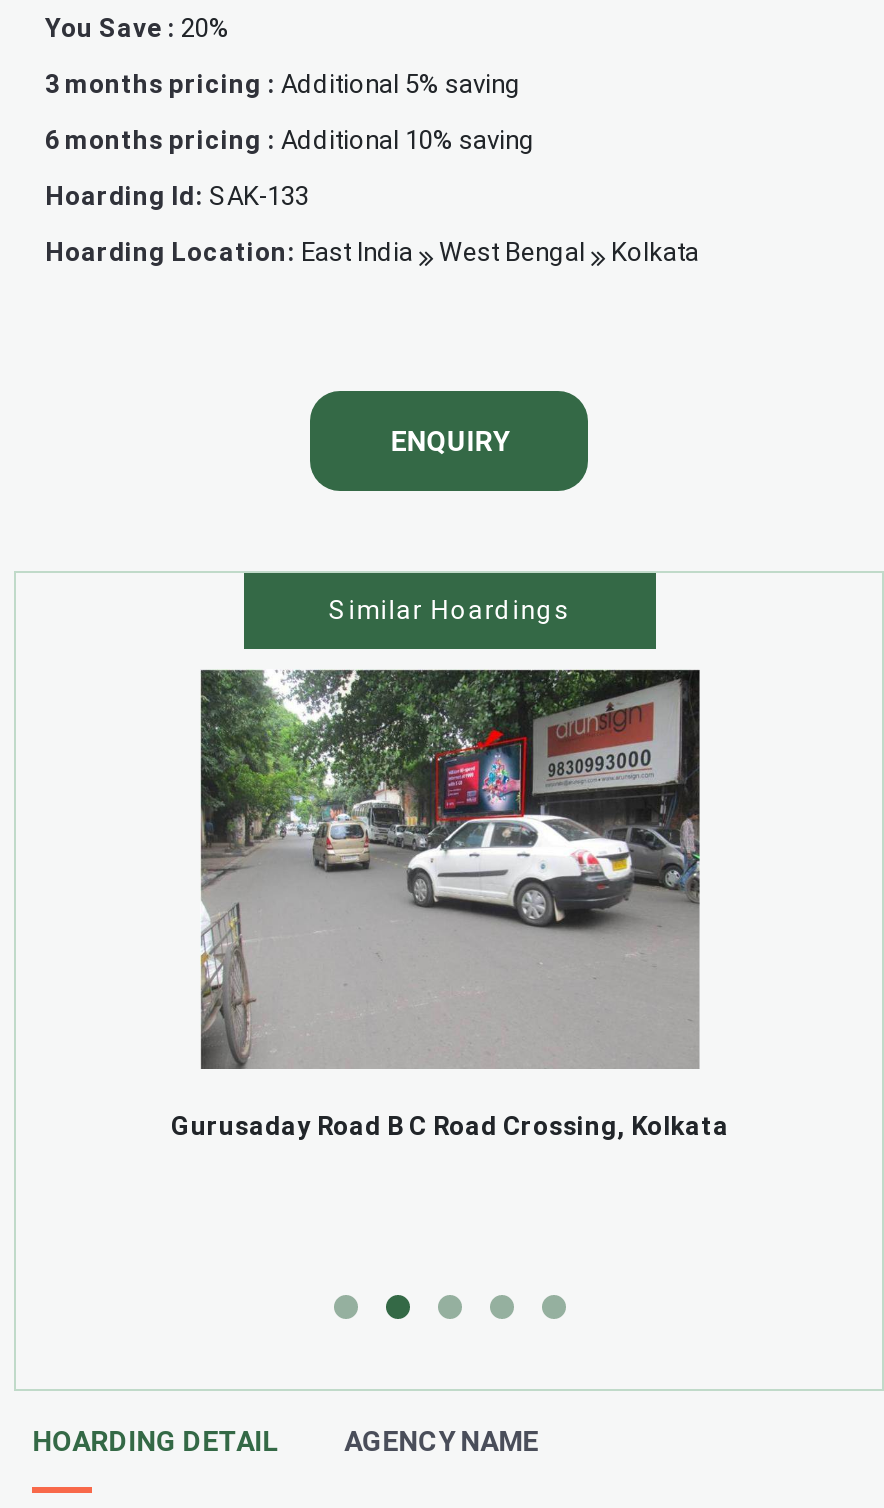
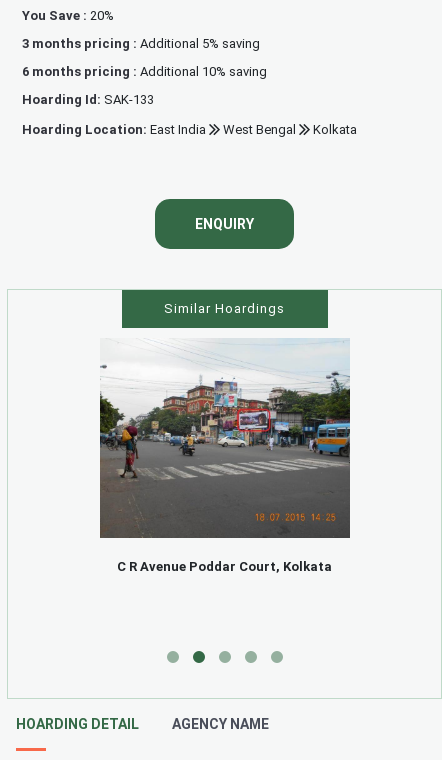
[171,668,729,1140] [image] | Gurusaday Road B C Road Crossing, Kolkata -> [99,339,351,574] [image] | C R Avenue Poddar Court, Kolkata

